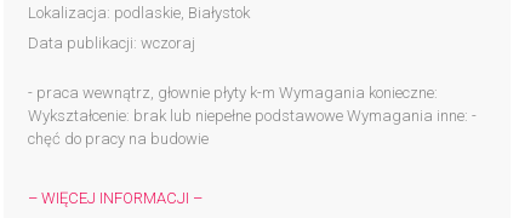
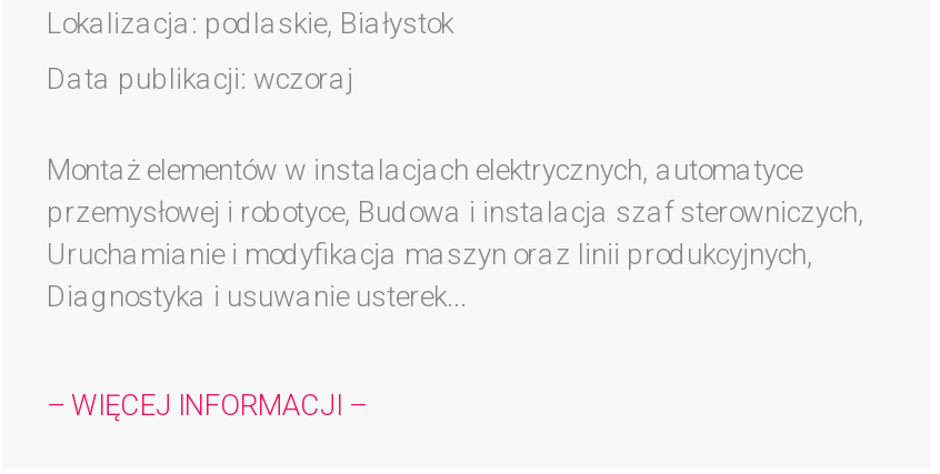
[28,84,477,148] - praca wewnątrz, głownie płyty k-m Wymagania konieczne: | Wykształcenie: brak lub niepełne podstawowe Wymagania inne: - | chęć do pracy na budowie -> [47,153,864,313] Montaż elementów w instalacjach elektrycznych, automatyce | przemysłowej i robotyce, Budowa i instalacja szaf sterowniczych, | Uruchamianie i modyfikacja maszyn oraz linii produkcyjnych, | Diagnostyka i usuwanie usterek...

